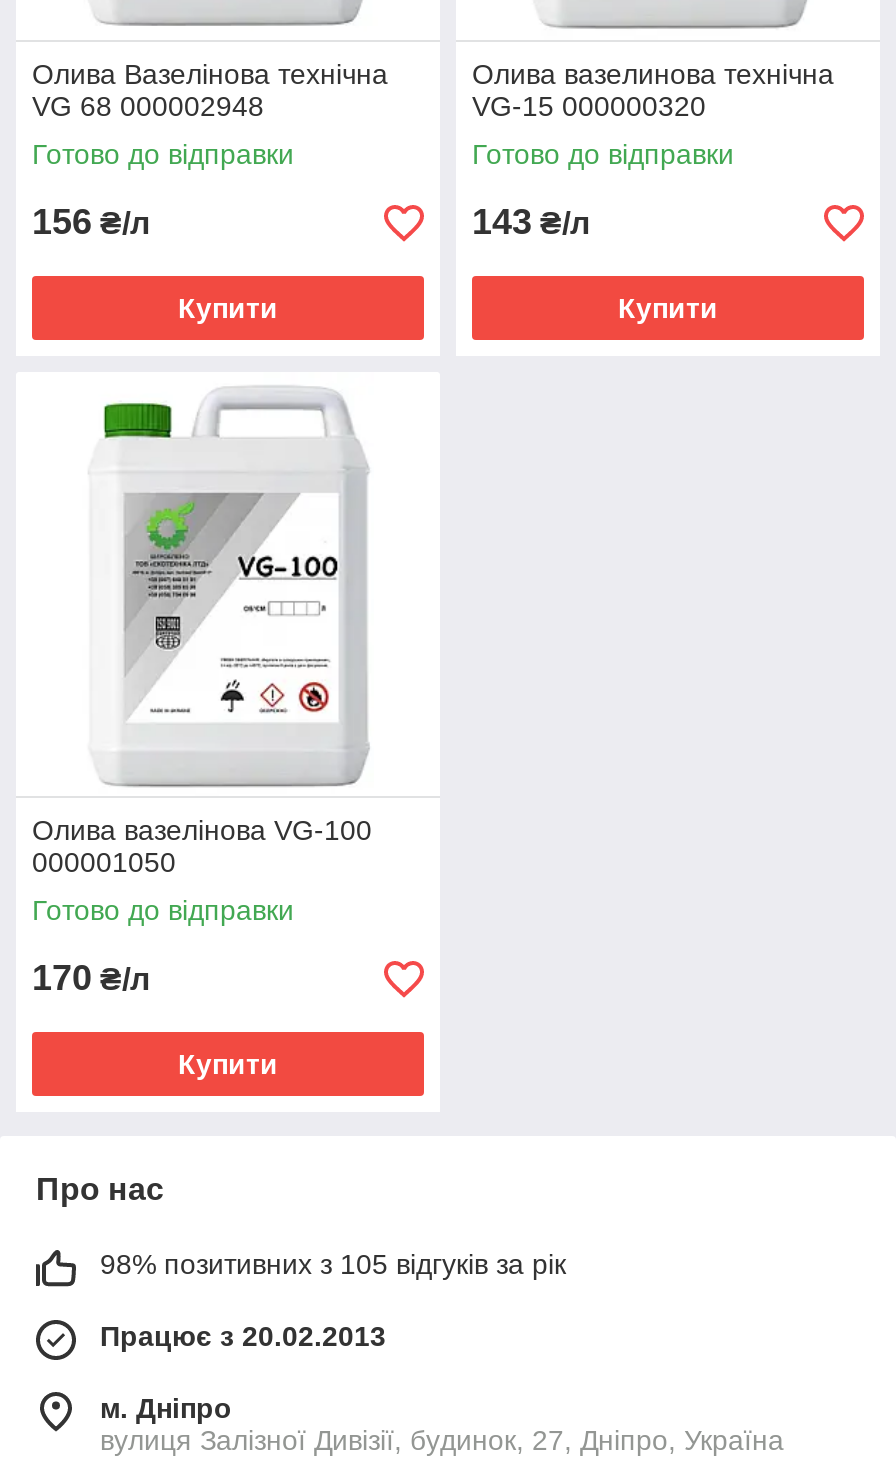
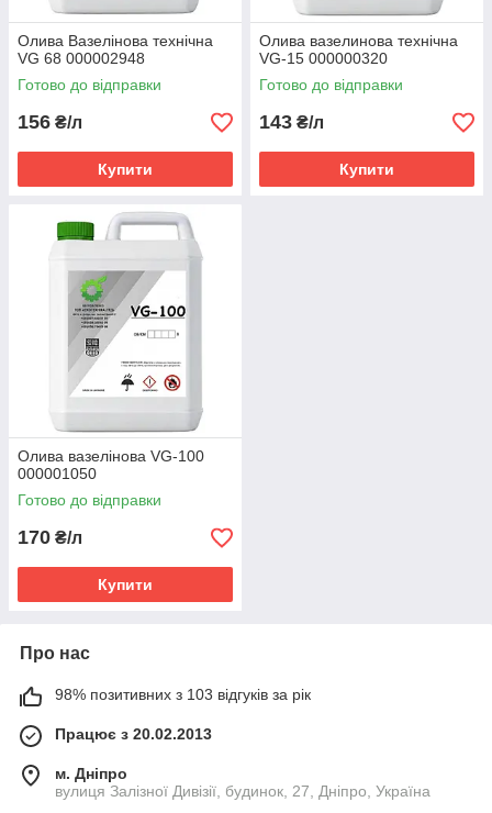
[100,1248,566,1280] 98% позитивних з 105 відгуків за рік -> [55,686,311,703] 98% позитивних з 103 відгуків за рік

